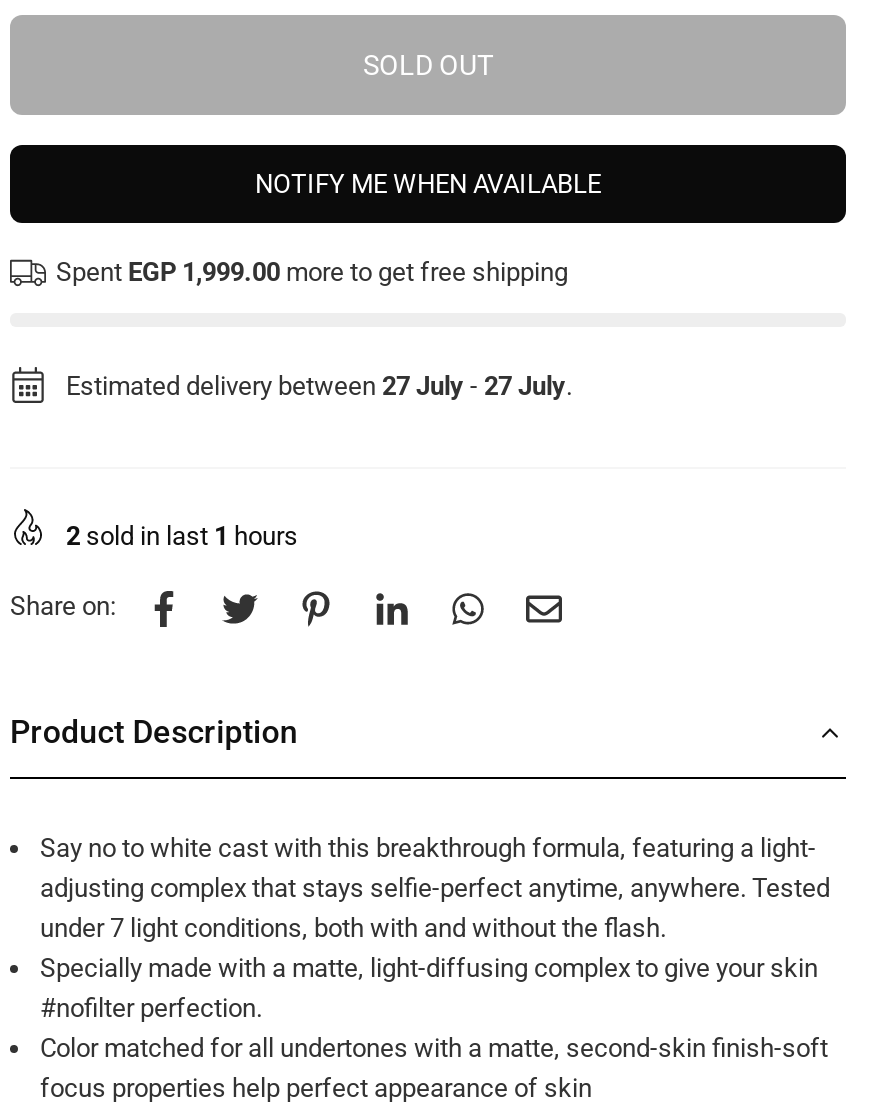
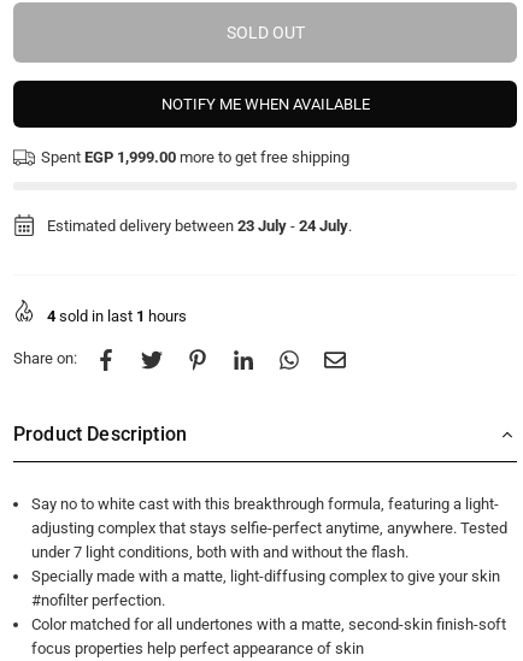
[66,371,572,401] Estimated delivery between 27 July - 27 July. -> [47,217,352,235] Estimated delivery between 23 July - 24 July.
[66,521,298,551] 2 sold in last 1 hours -> [47,307,187,325] 4 sold in last 1 hours

